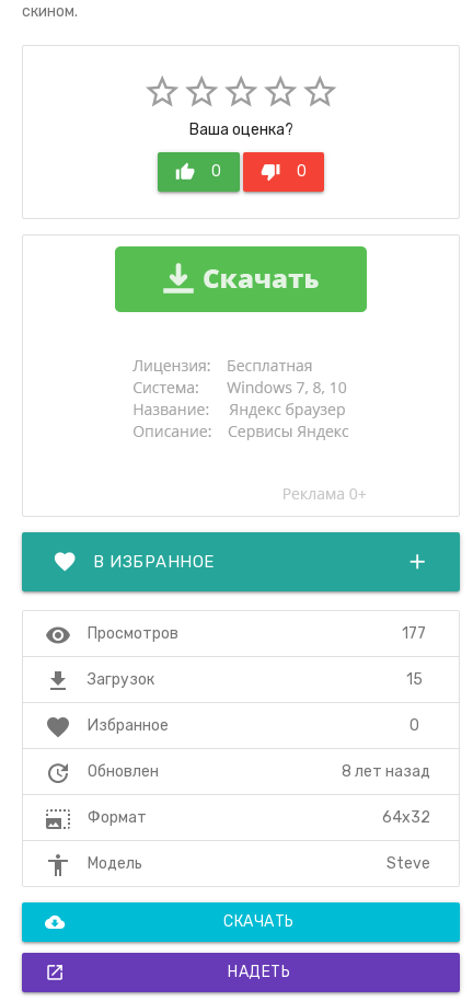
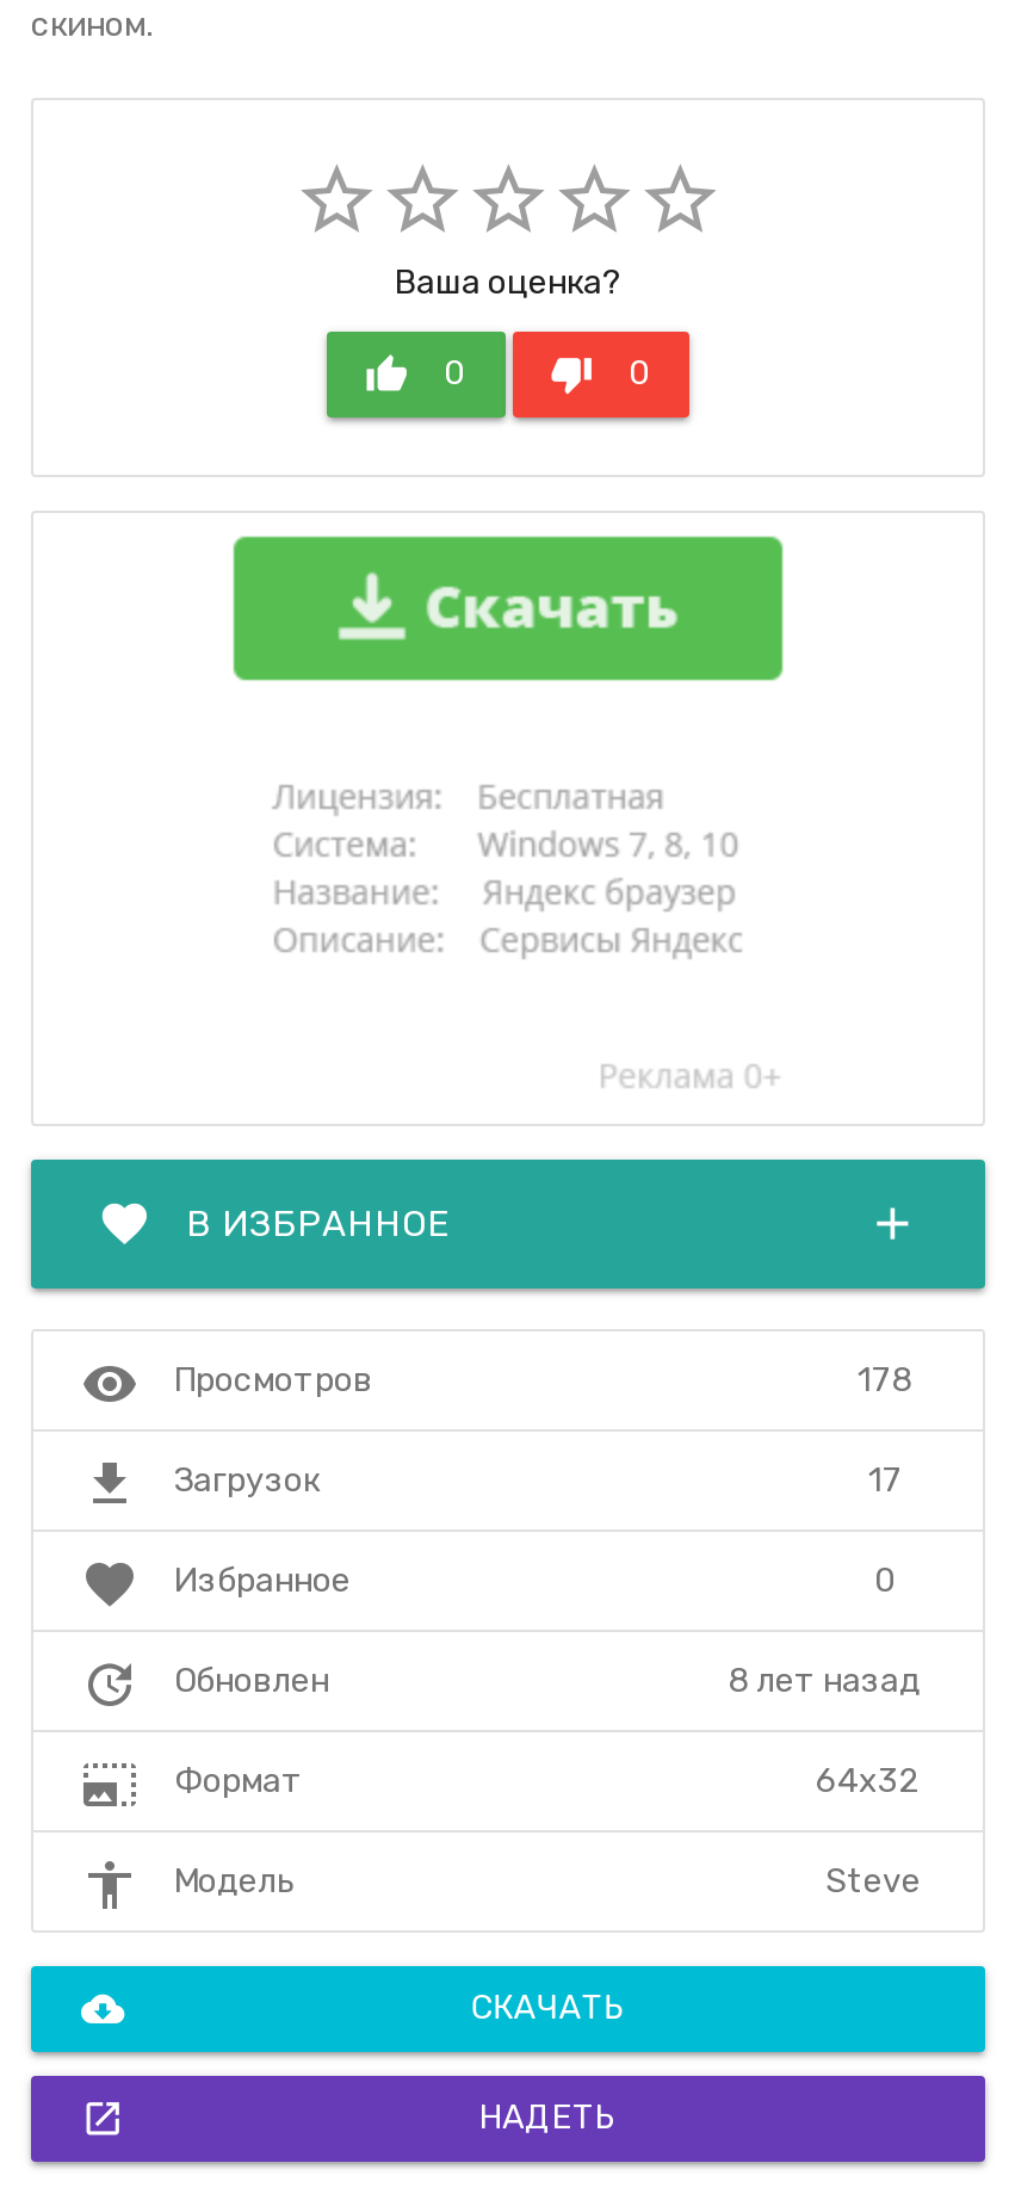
[402,624,426,642] 177 -> [858,1359,912,1399] 178
[406,670,422,688] 15 -> [868,1459,902,1500] 17

